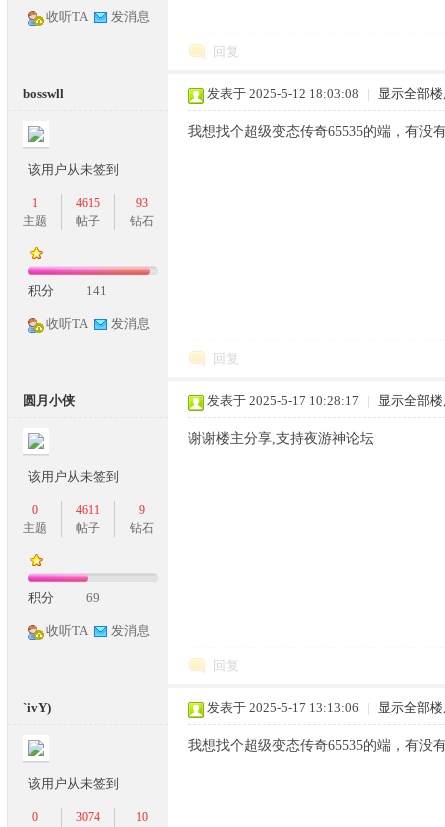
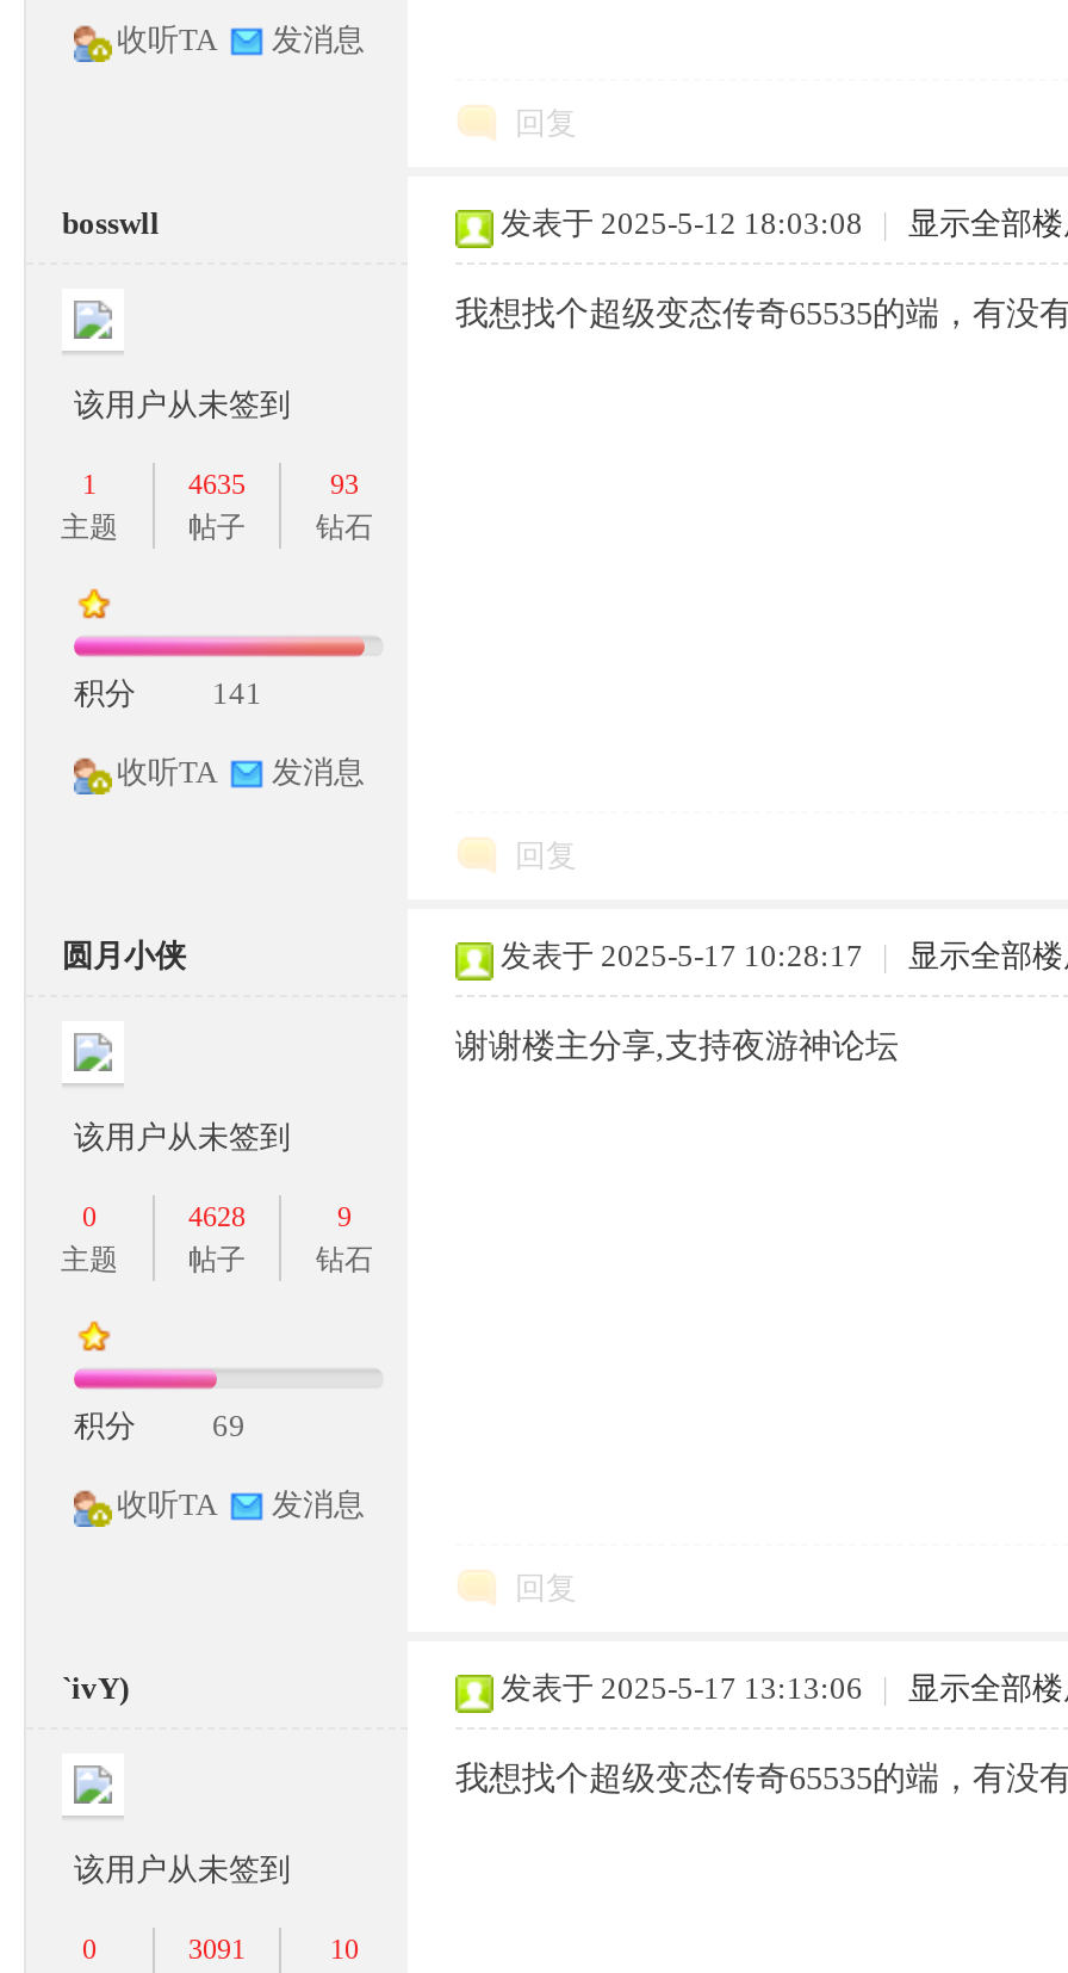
[76,196,100,210] 4615 -> [188,469,246,502] 4635
[76,503,100,517] 4611 -> [188,1201,246,1235] 4628
[76,810,100,824] 3074 -> [188,1934,246,1967] 3091

